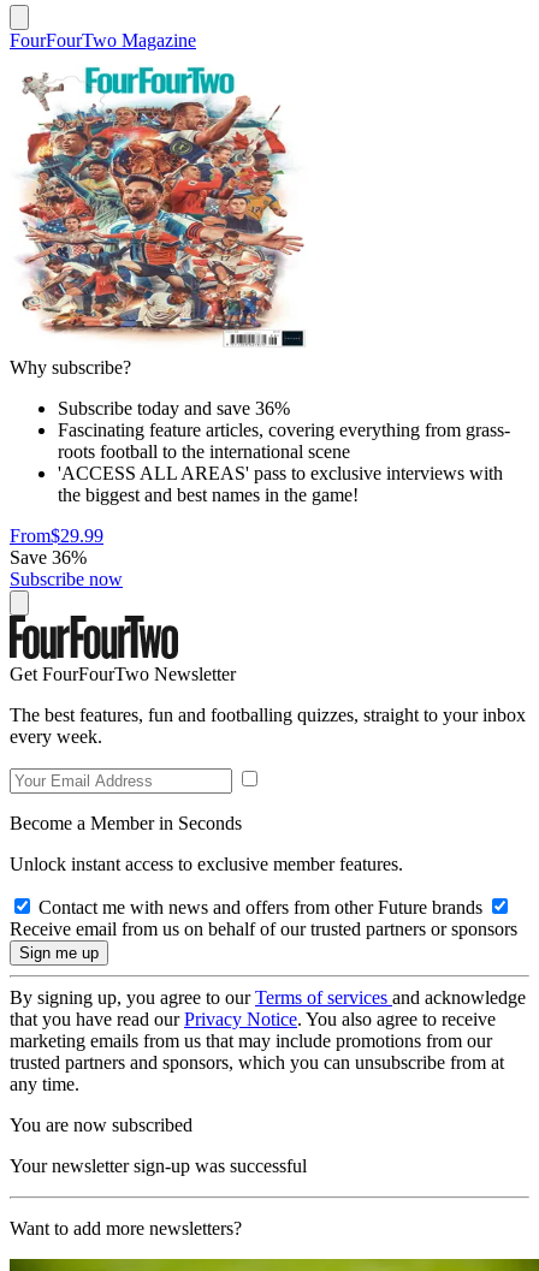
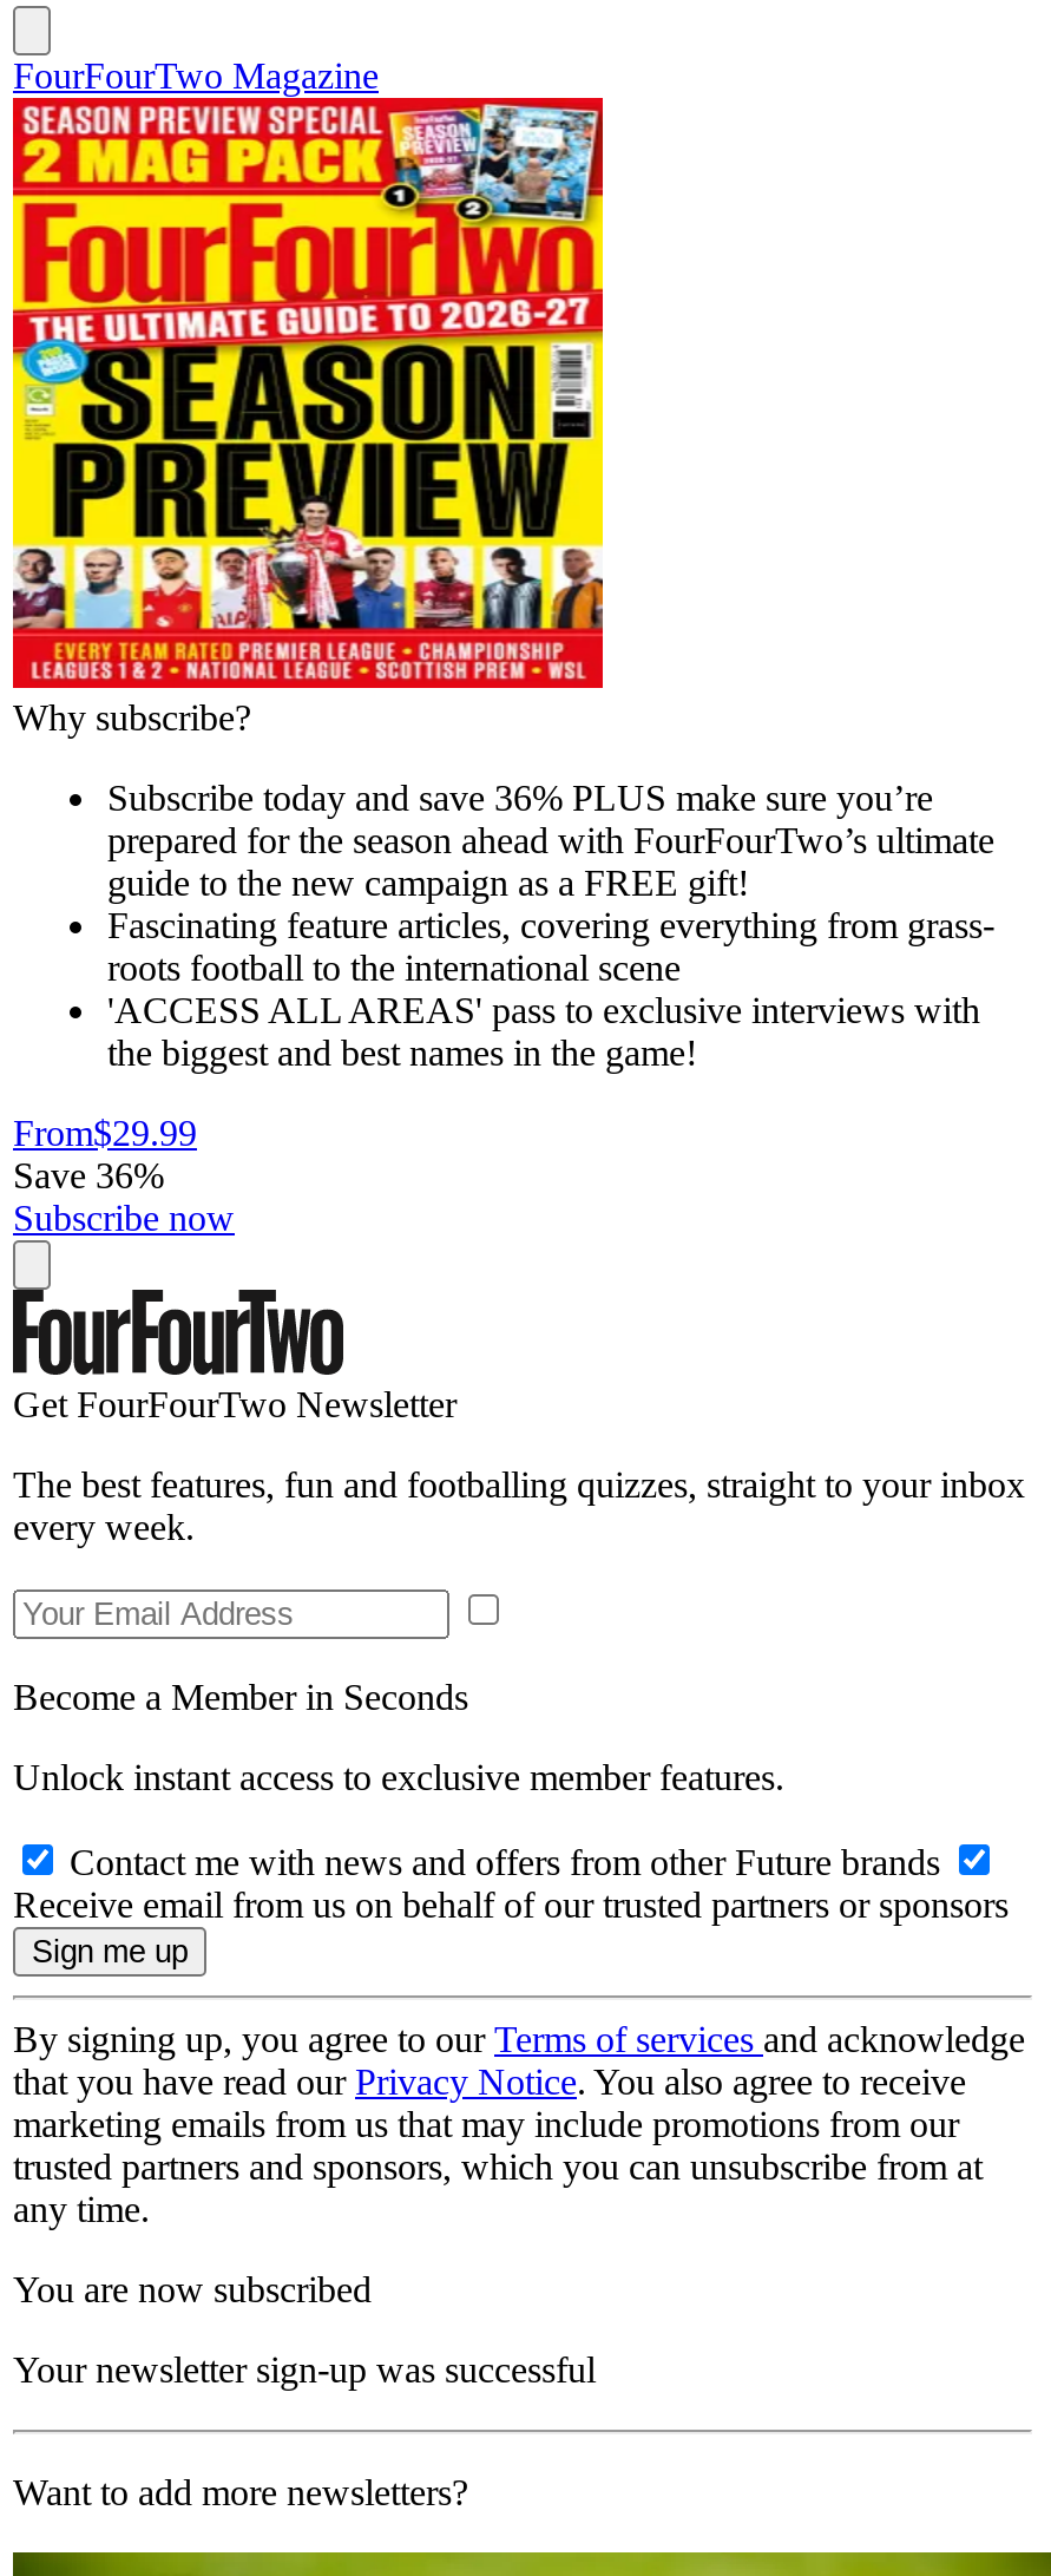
[10,52,310,418] [image] | Subscribe today and save 36% -> [11,96,994,902] [image] | Subscribe today and save 36% PLUS make sure you’re | prepared for the season ahead with FourFourTwo’s ultimate | guide to the new campaign as a FREE gift!

